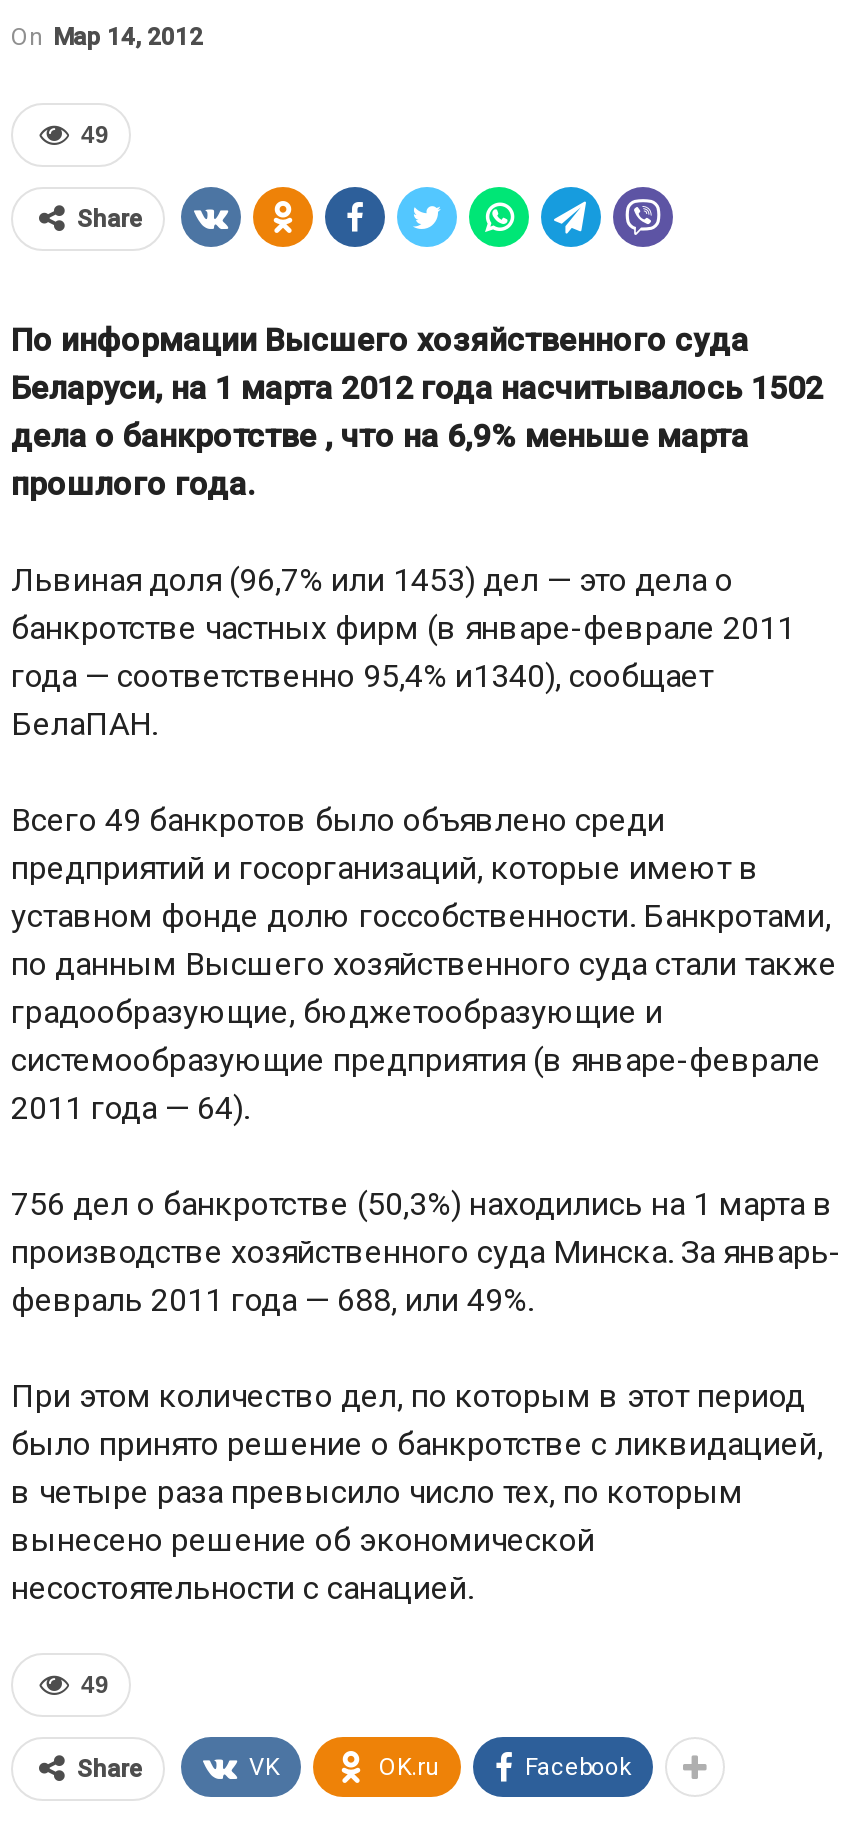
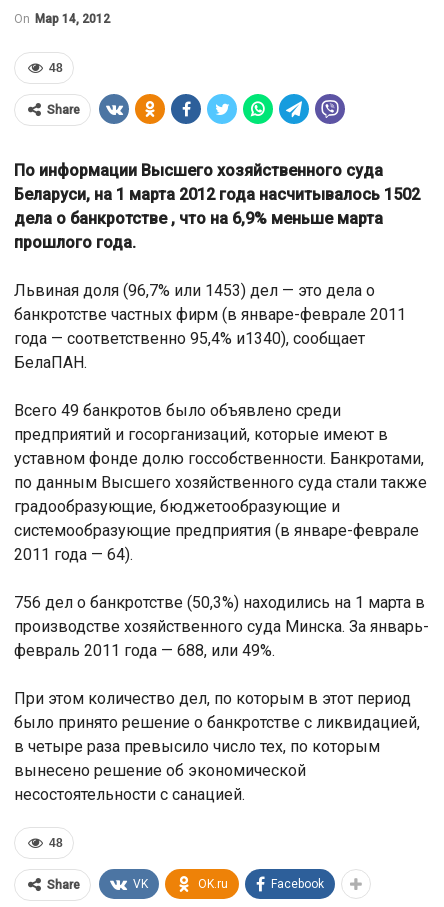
[81,121,109,149] 49 -> [49,61,63,75] 48
[81,1671,109,1699] 49 -> [49,836,63,850] 48

